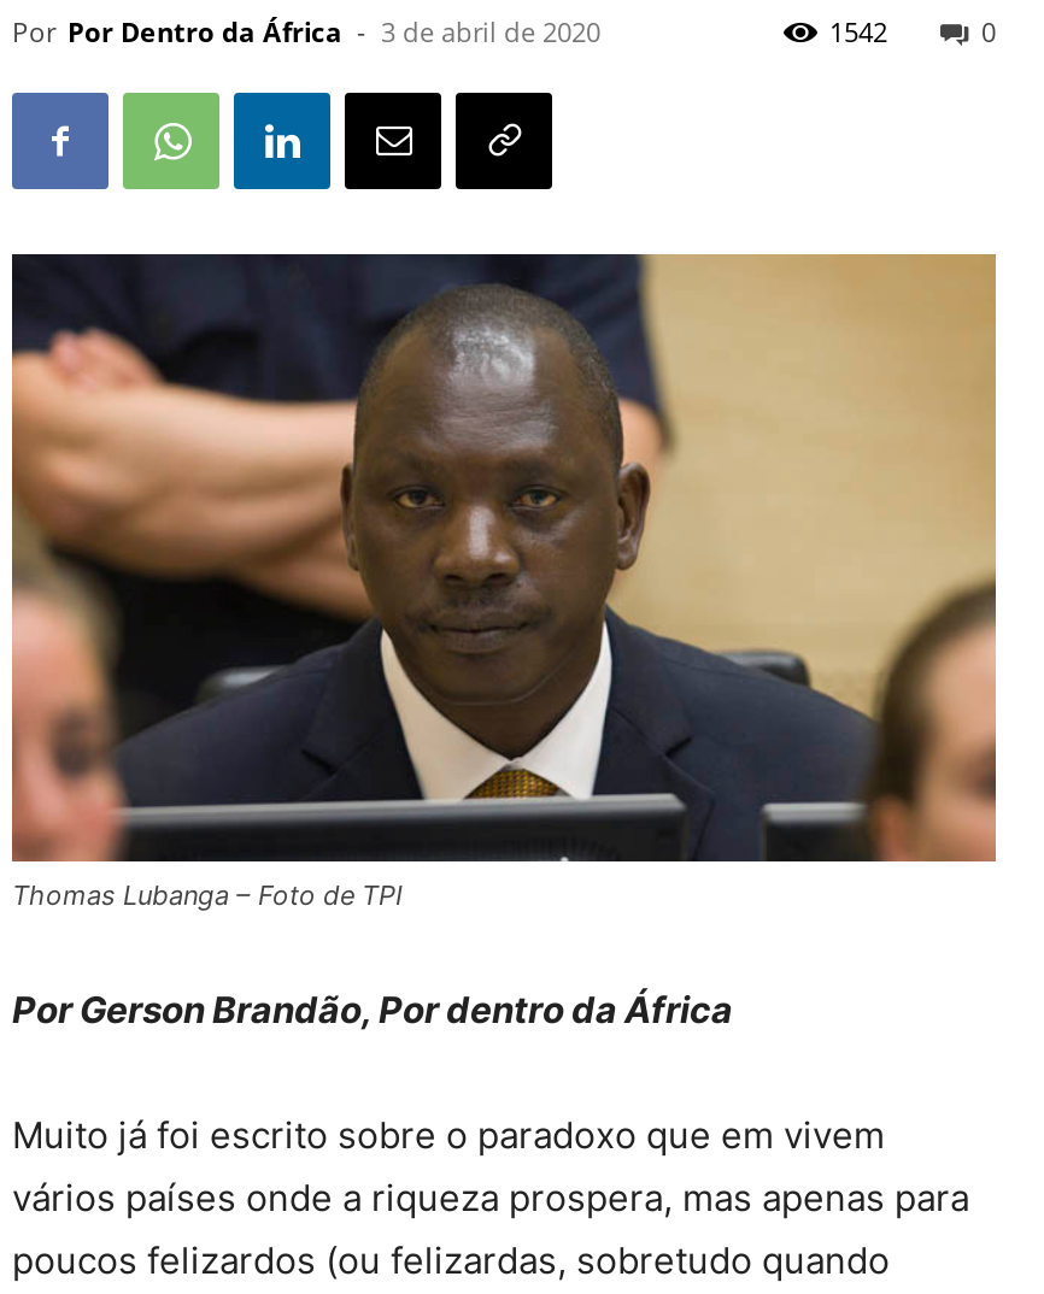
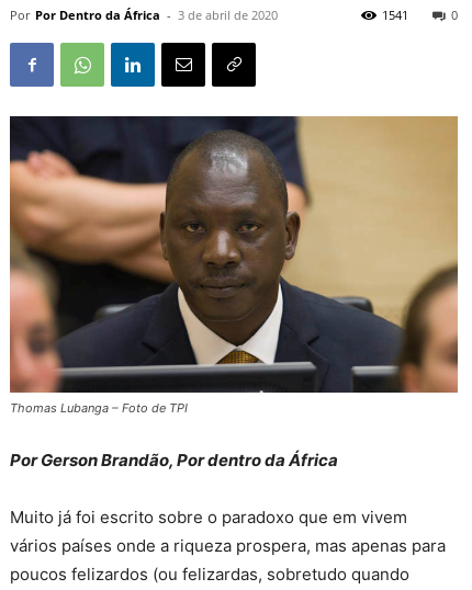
[829,13,887,49] 1542 -> [382,7,408,23] 1541

